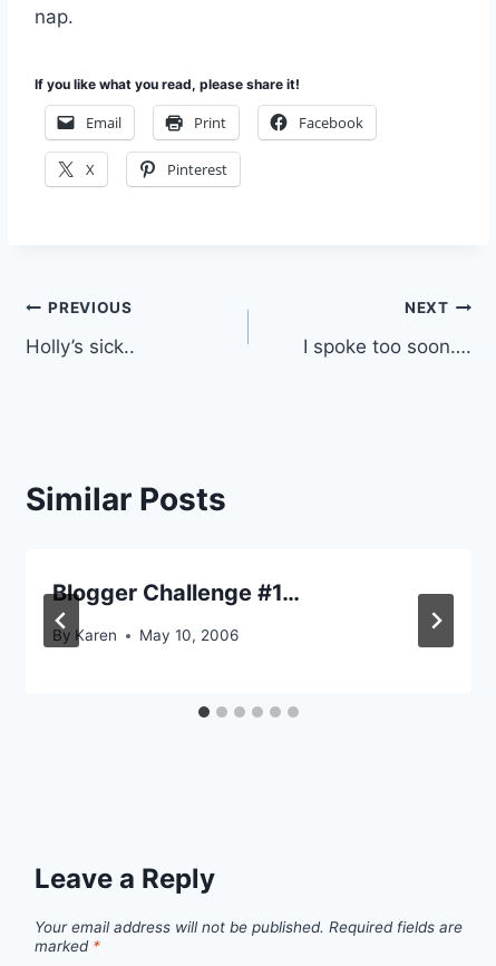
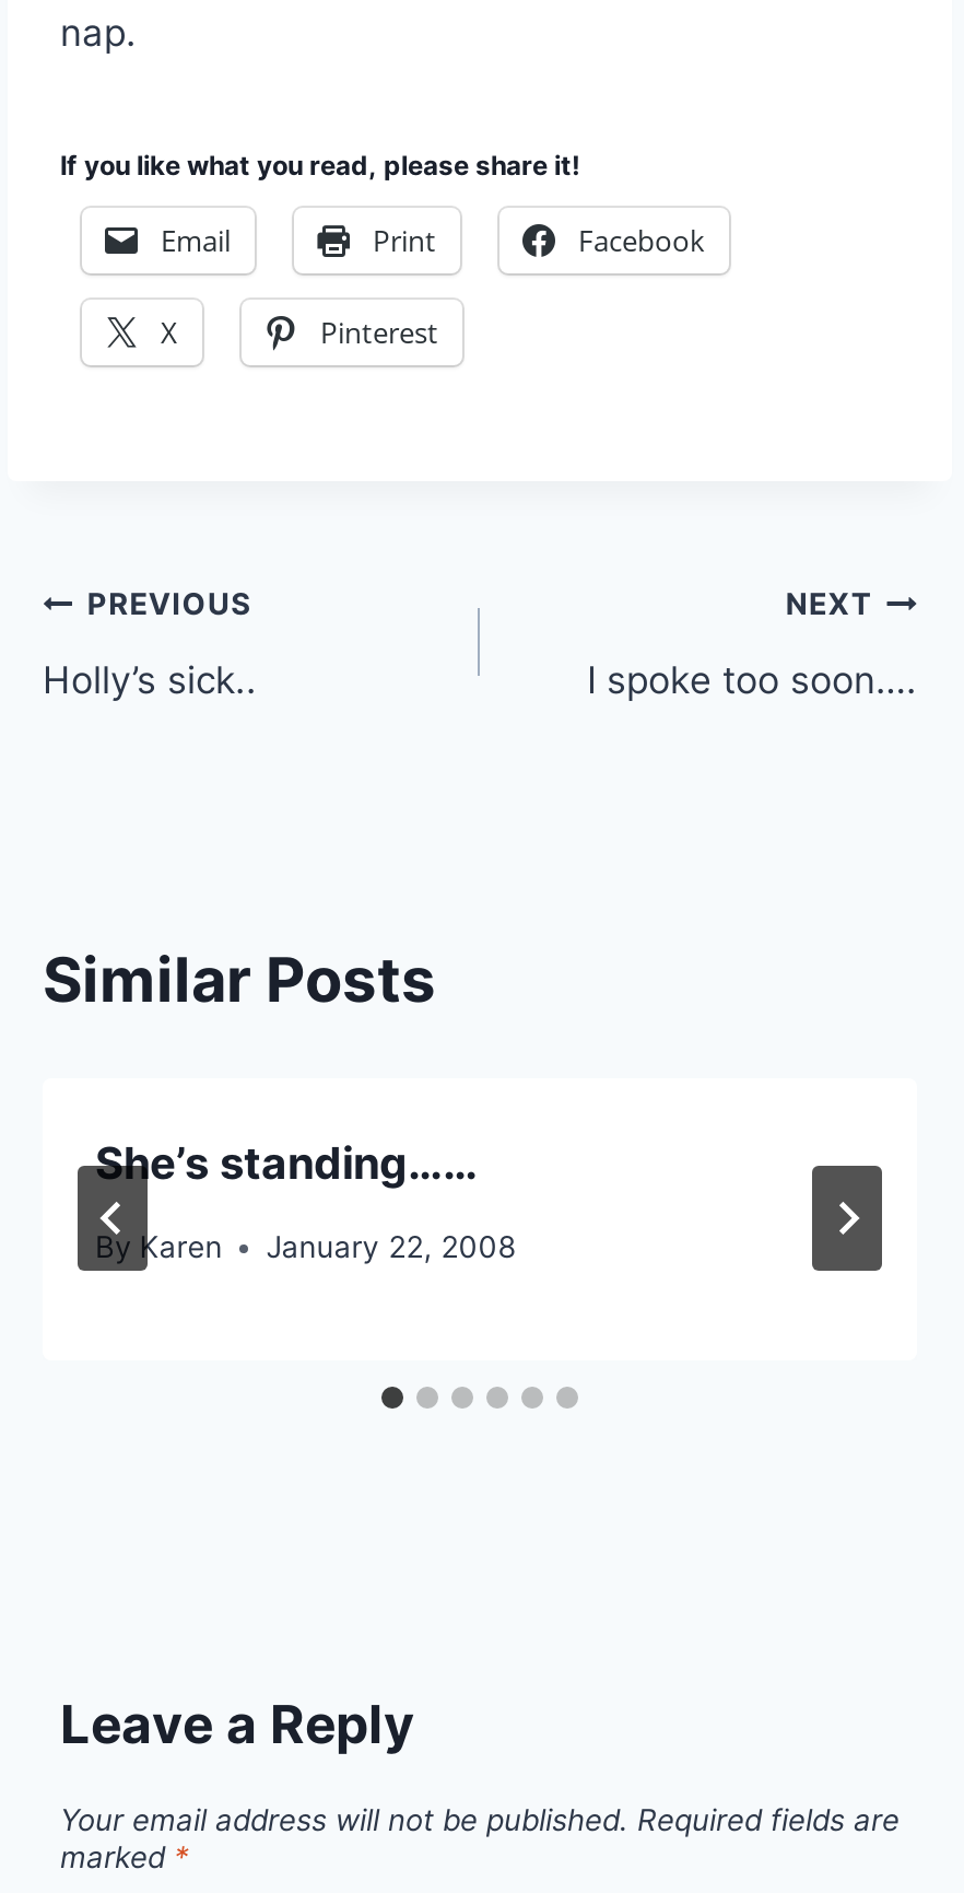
[52,579,300,606] Blogger Challenge #1… -> [95,1136,478,1189] She’s standing……
[52,626,239,644] By Karen May 10, 2006 -> [95,1229,515,1264] By Karen January 22, 2008

